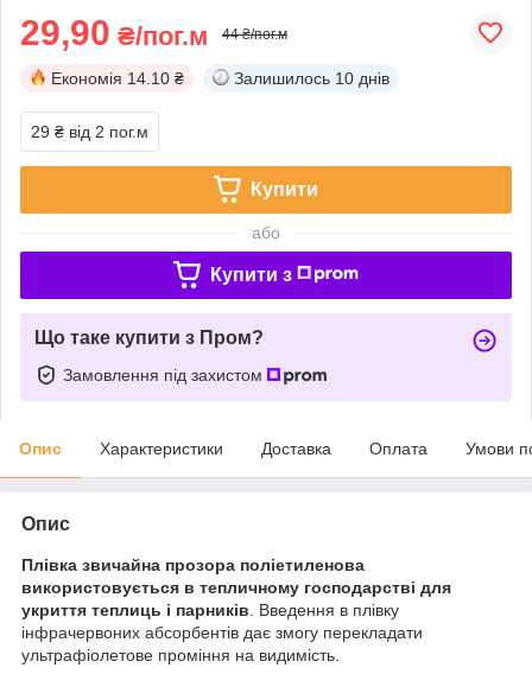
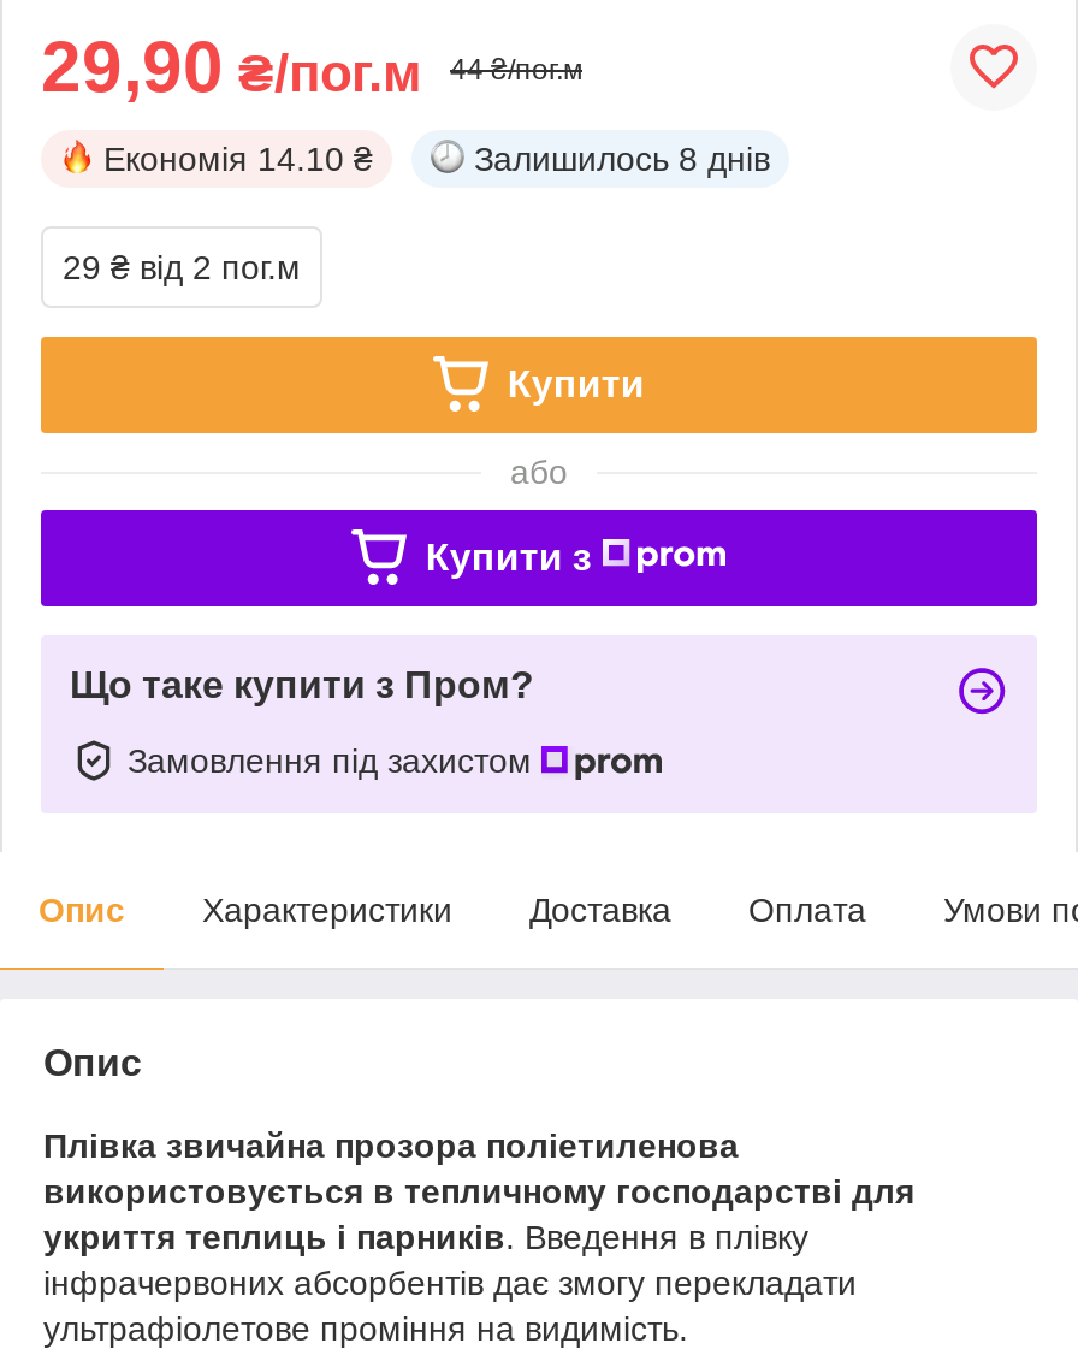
[234,69,389,88] Залишилось 10 днів -> [474,139,770,178] Залишилось 8 днів

